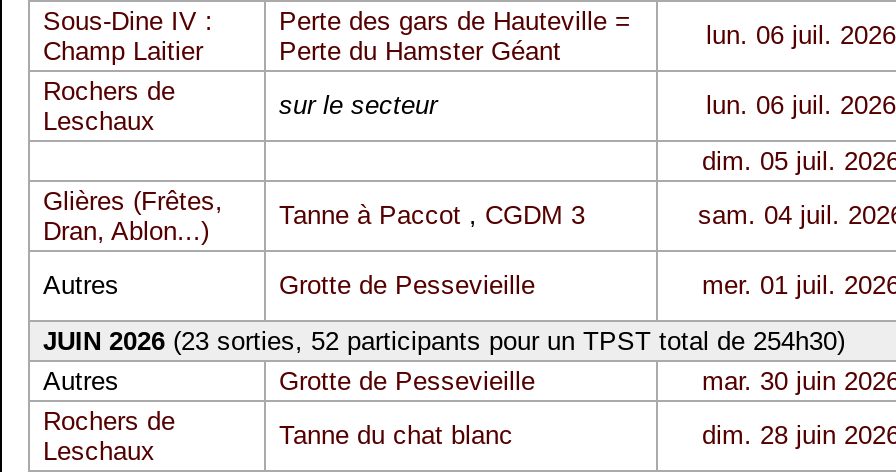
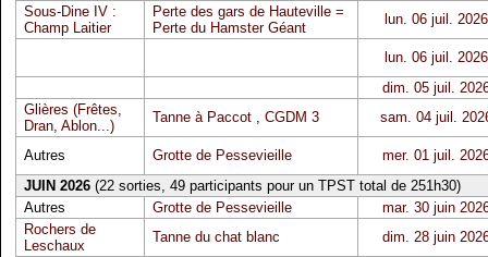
[43,76,175,136] Rochers de | Leschaux -> none
[279,90,437,120] sur le secteur -> none
[43,326,845,356] JUIN 2026 (23 sorties, 52 participants pour un TPST total de 254h30) -> [23,178,460,194] JUIN 2026 (22 sorties, 49 participants pour un TPST total de 251h30)

